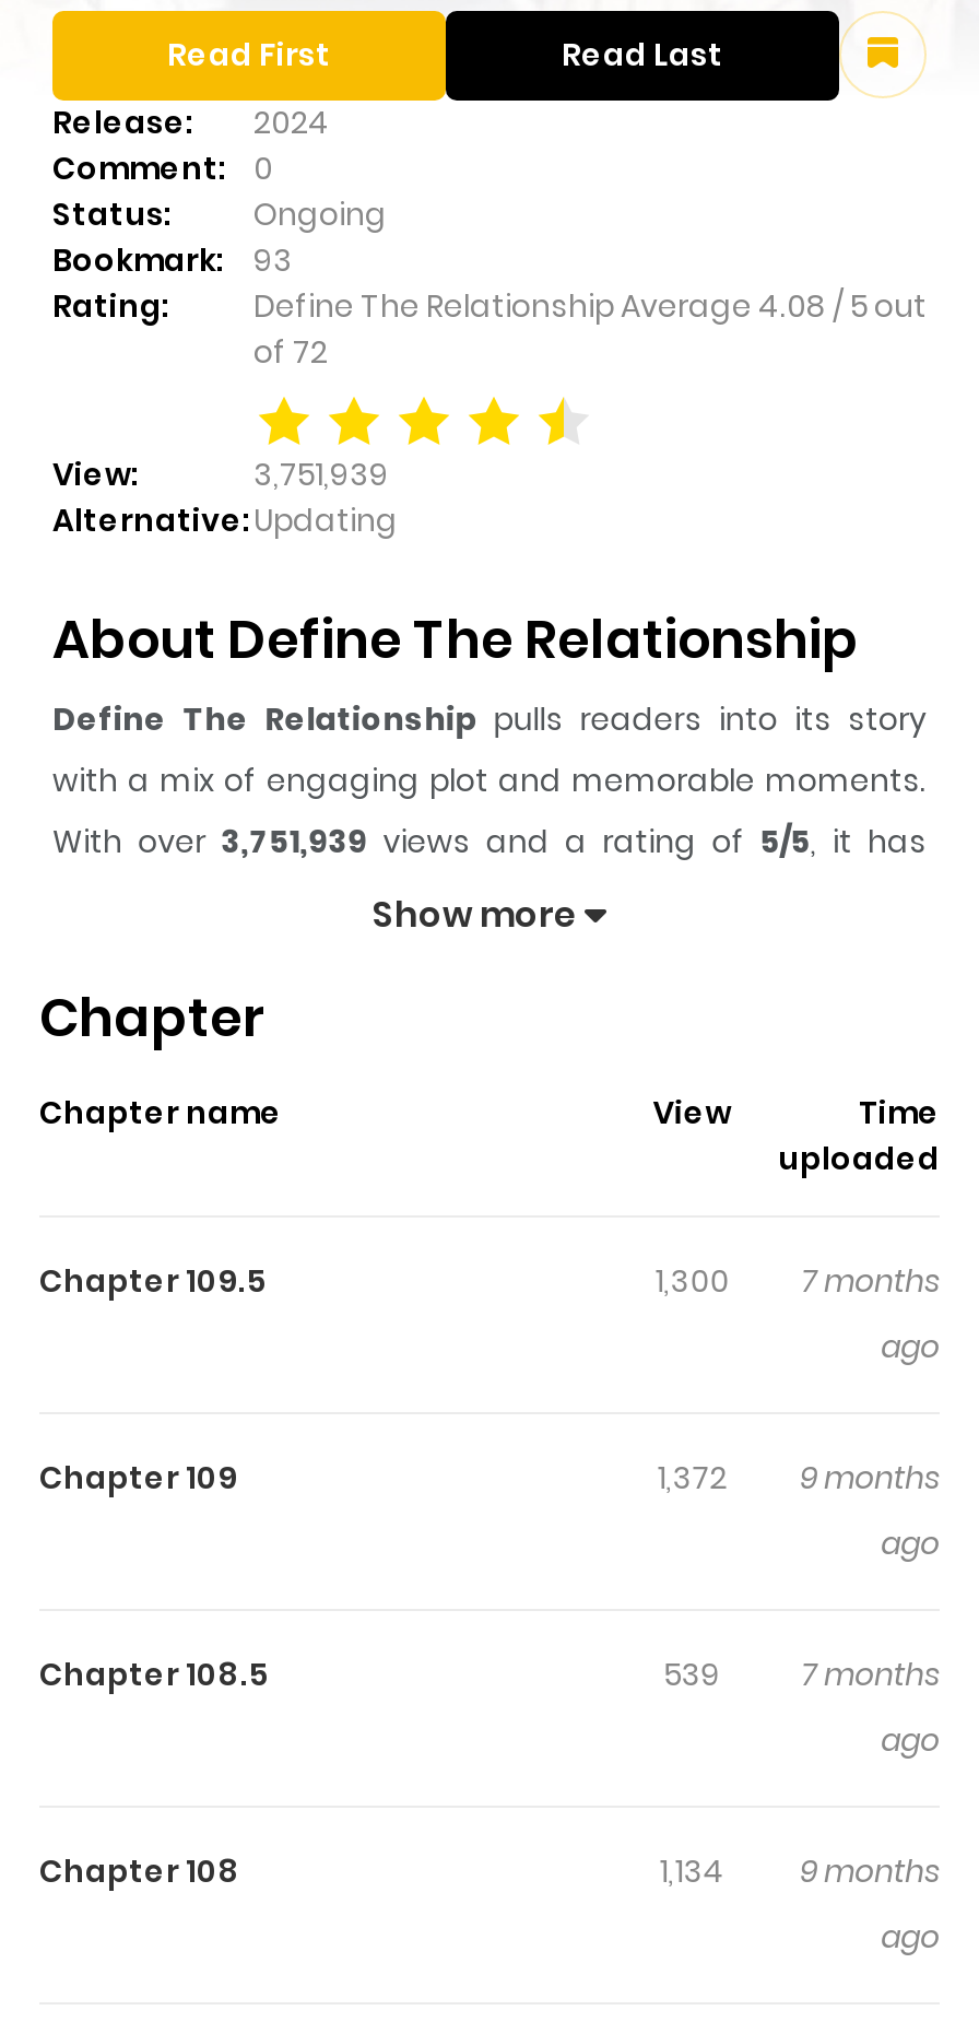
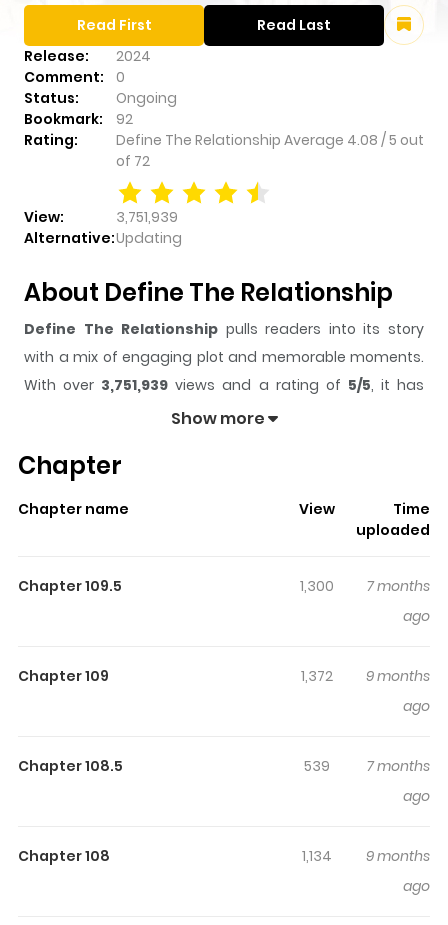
[52,238,293,282] Bookmark: 93 -> [24,109,133,129] Bookmark: 92

